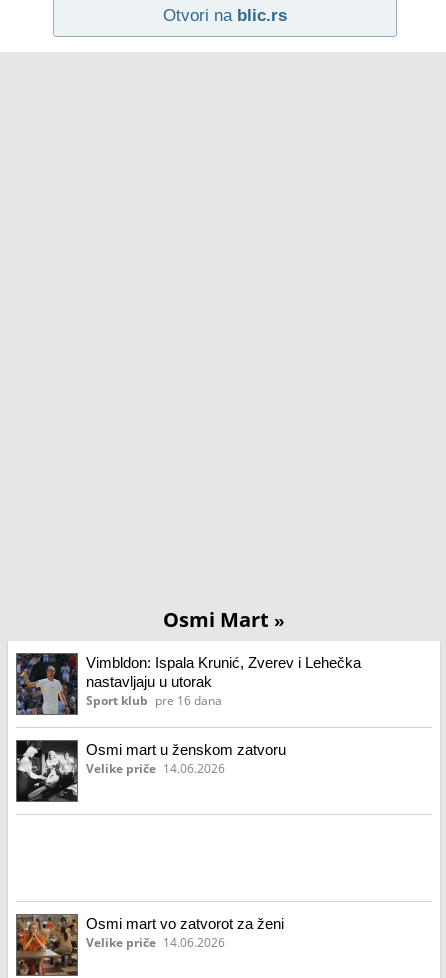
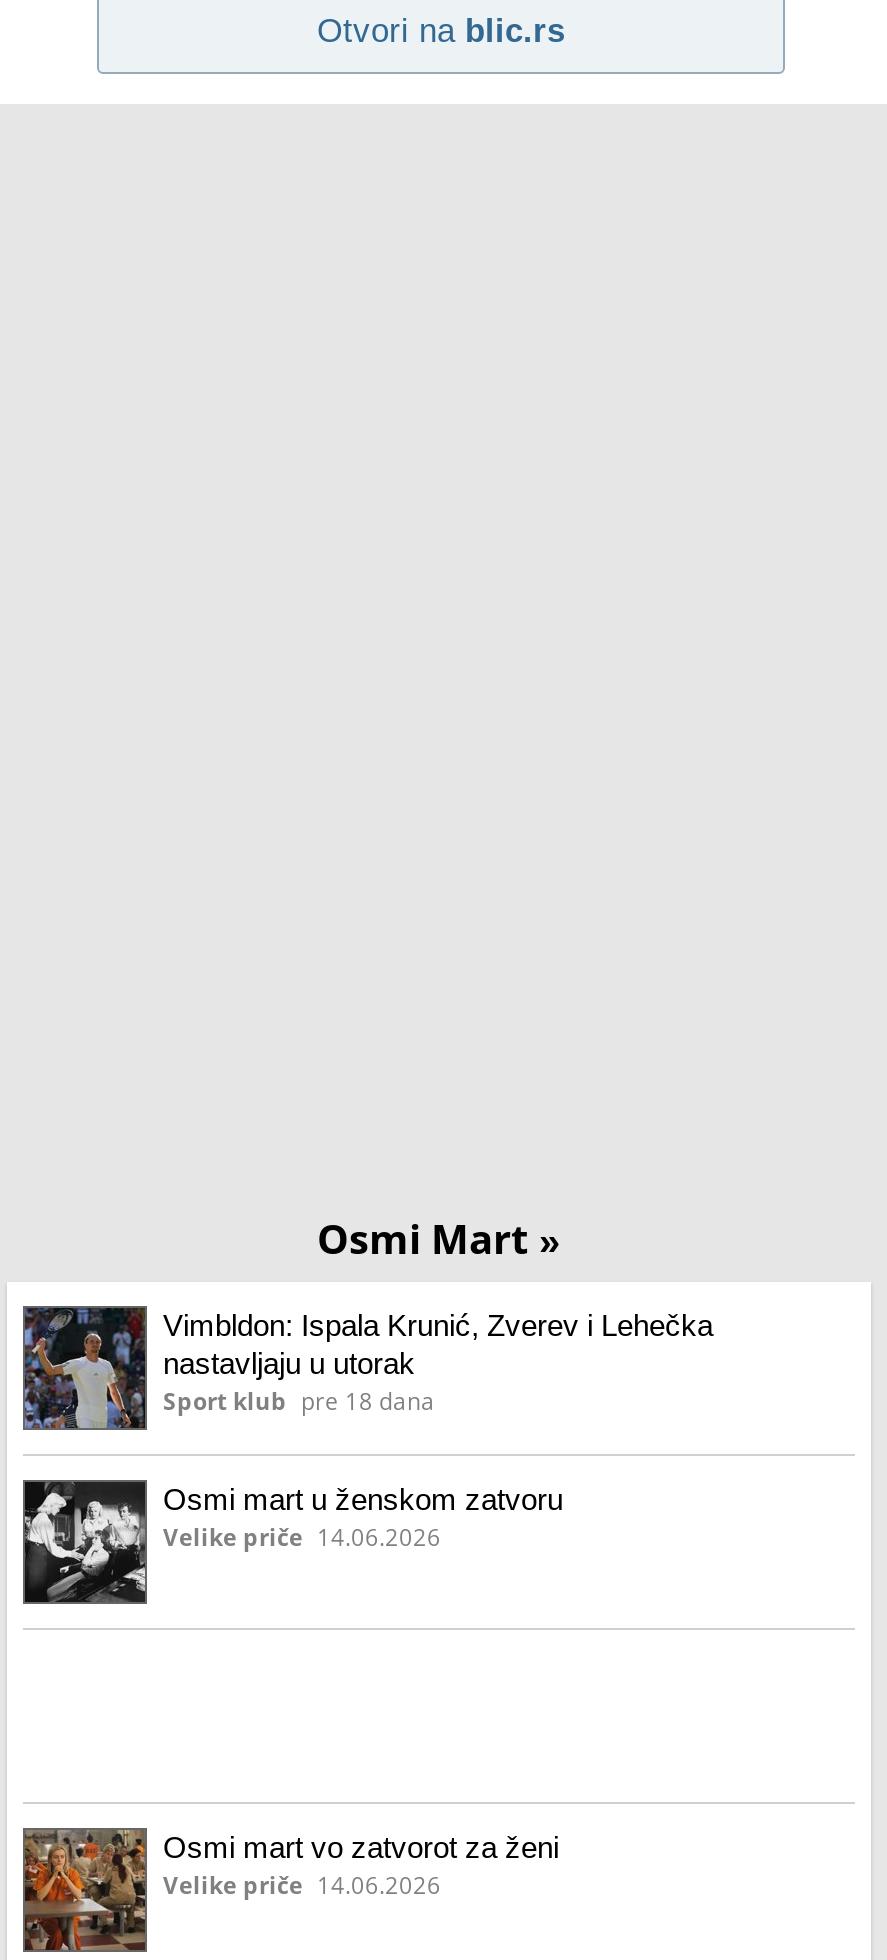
[86,693,222,708] Sport klub pre 16 dana -> [163,1386,435,1416] Sport klub pre 18 dana

